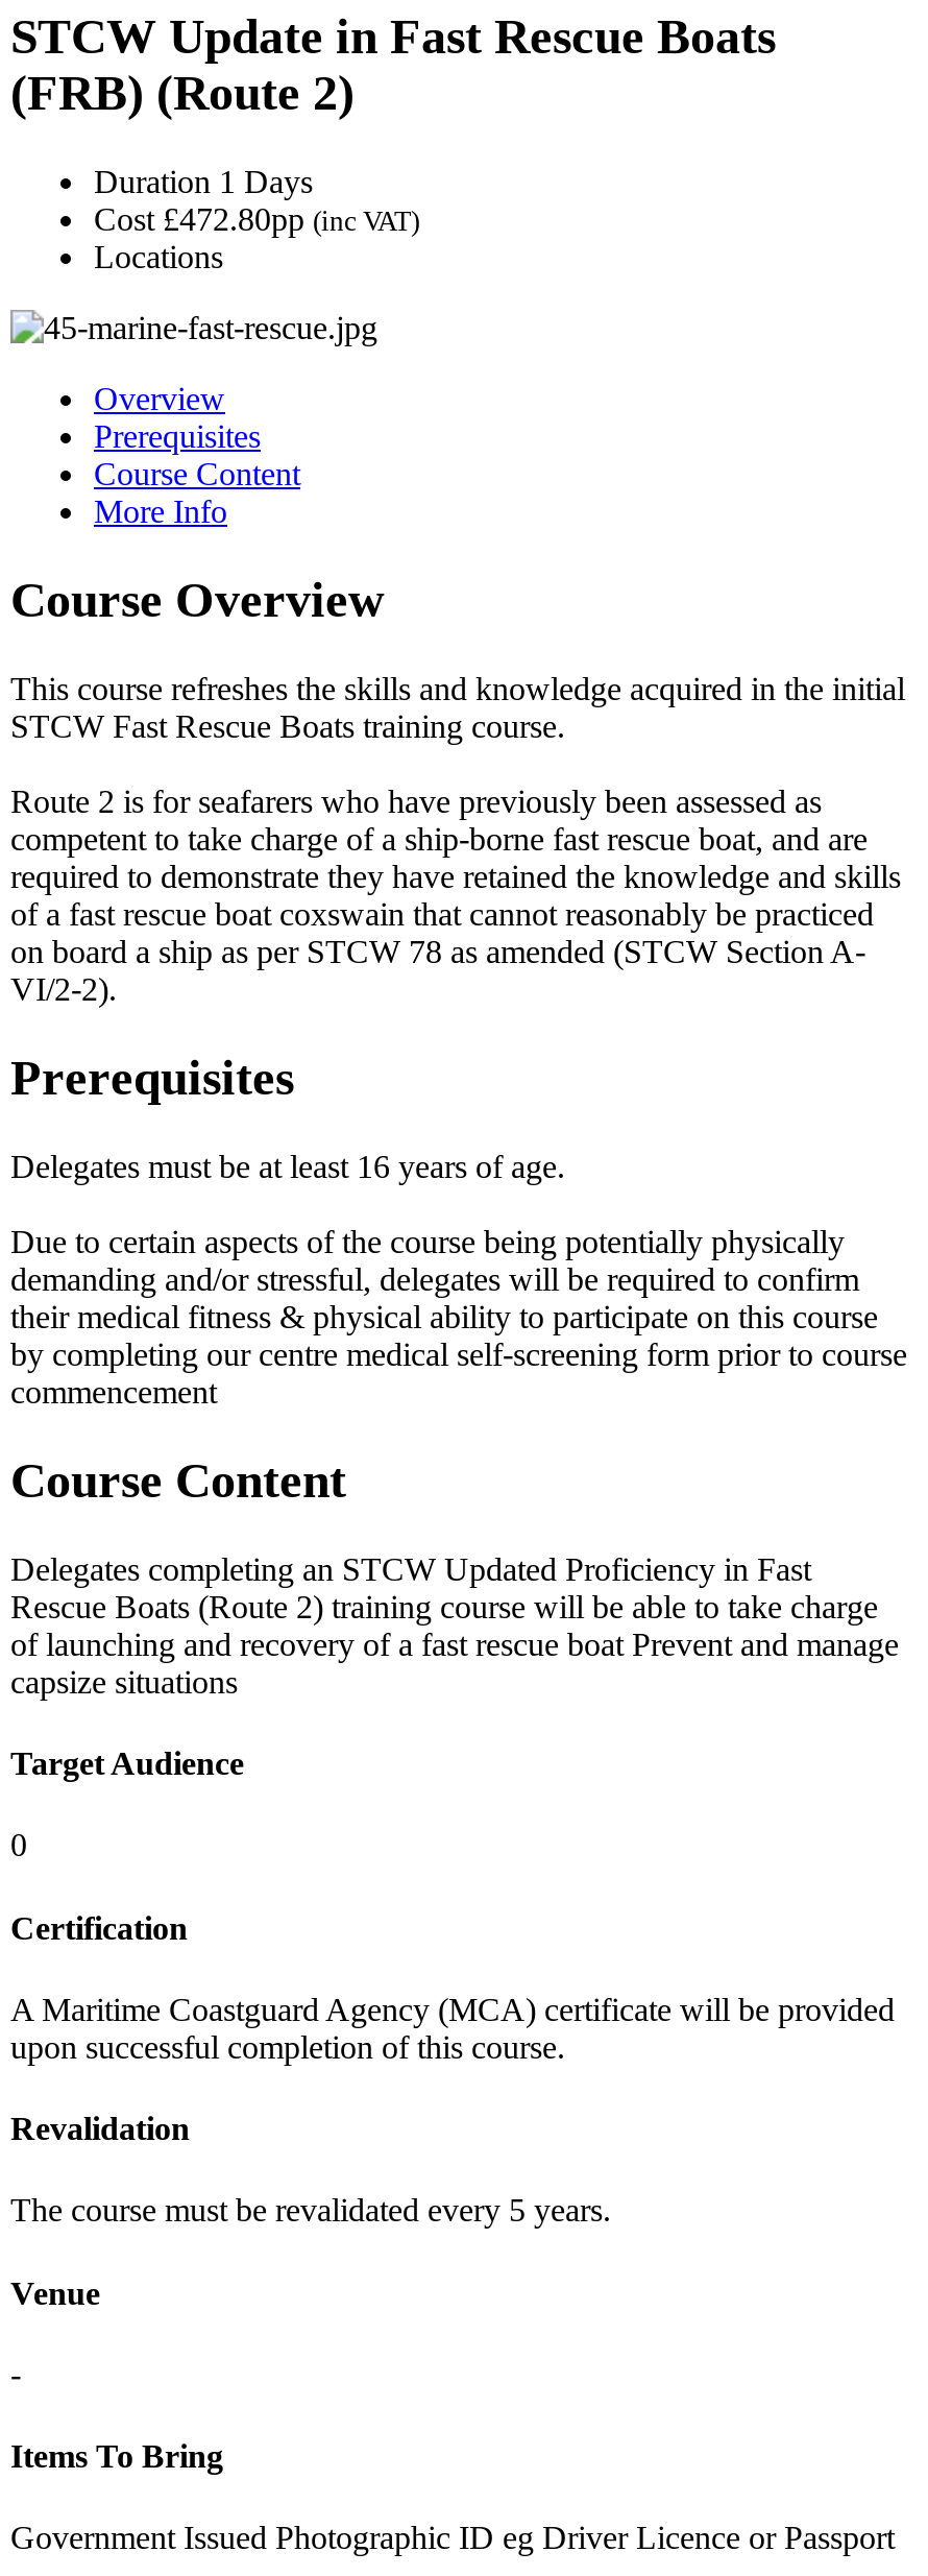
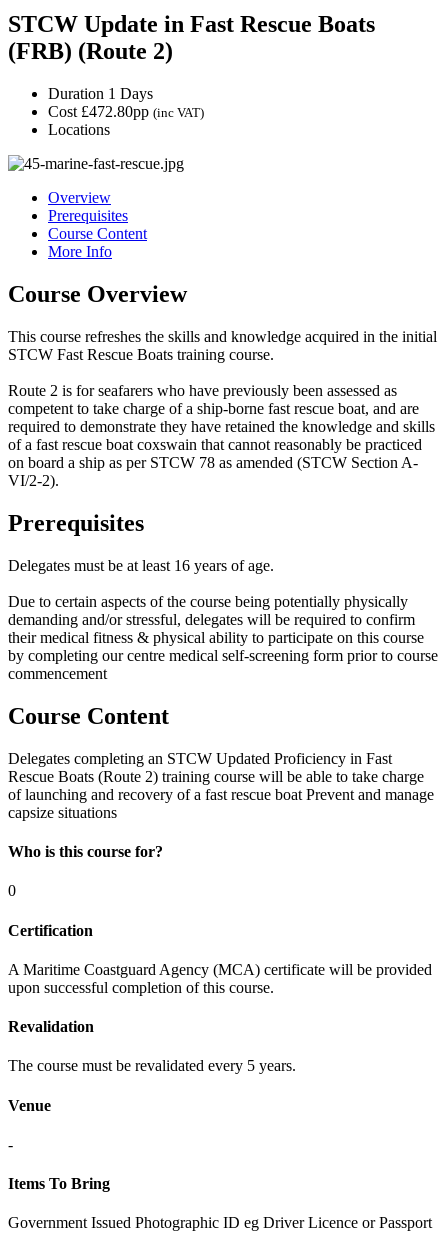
[10,1746,244,1781] Target Audience -> [8,843,163,860] Who is this course for?

